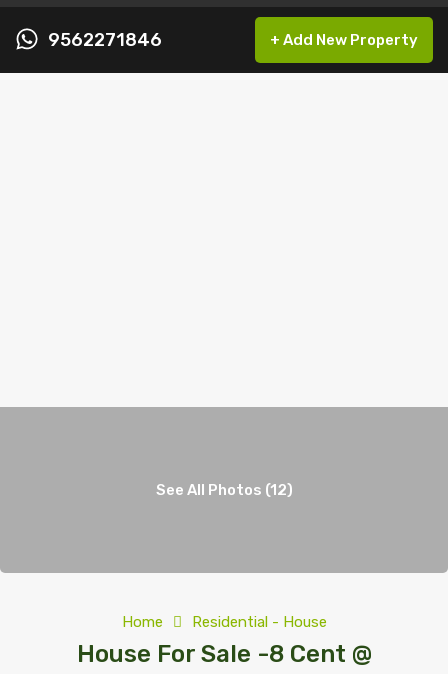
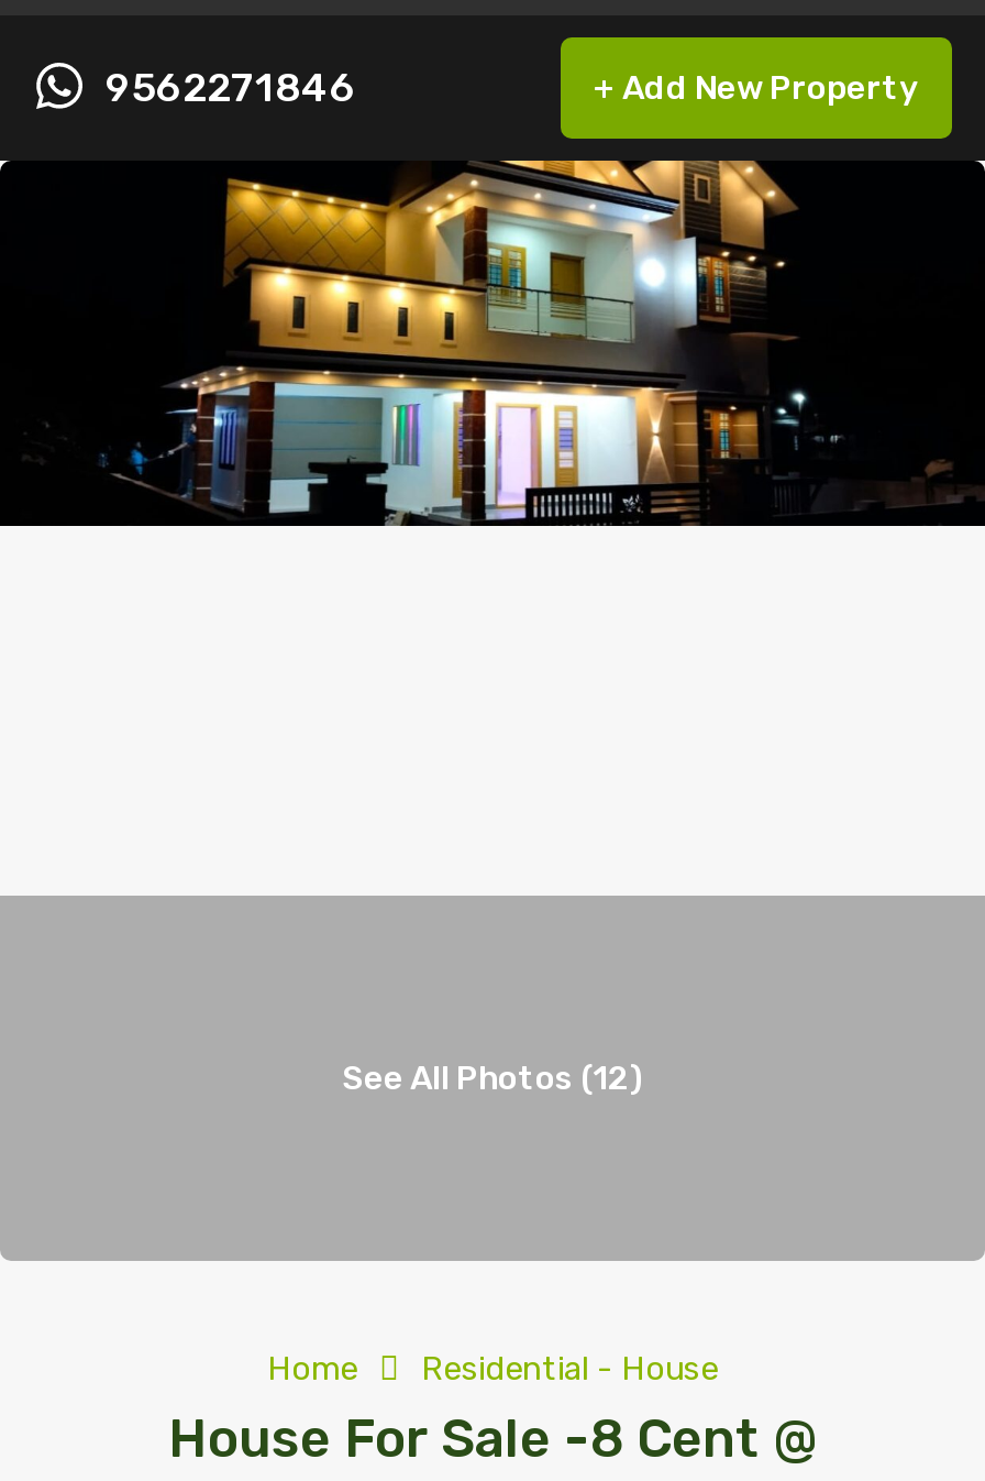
none -> [7,158,978,528] [image]

